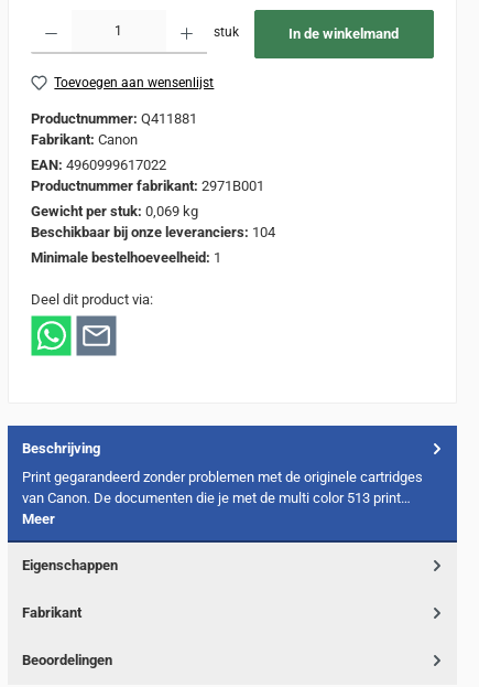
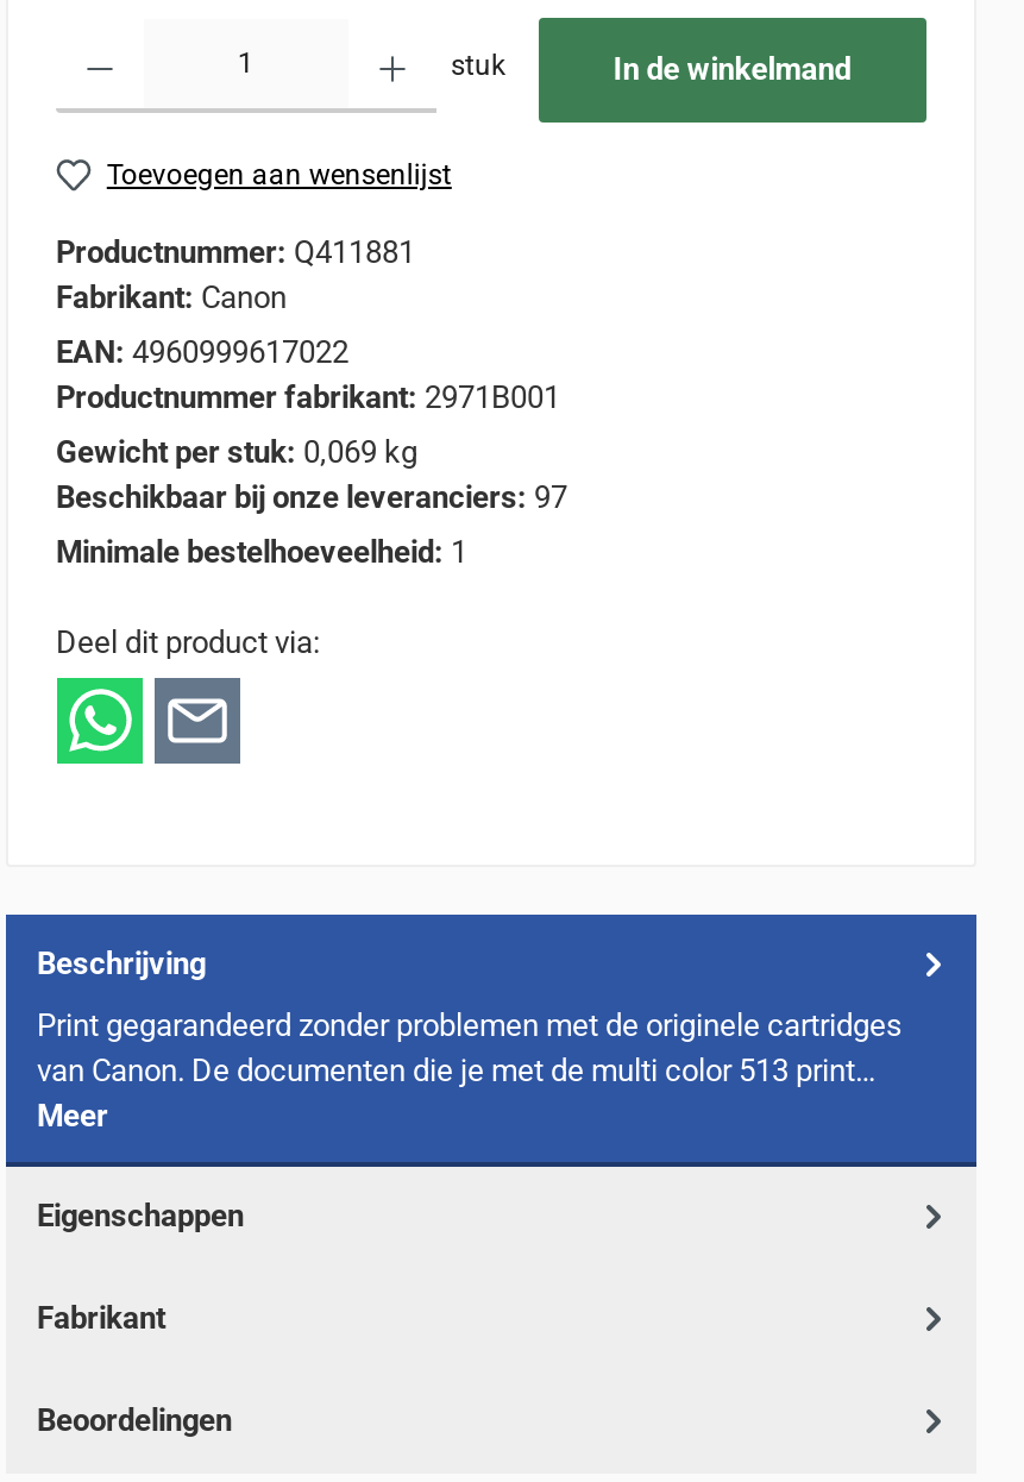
[31,224,275,240] Beschikbaar bij onze leveranciers: 104 -> [56,479,567,515] Beschikbaar bij onze leveranciers: 97

